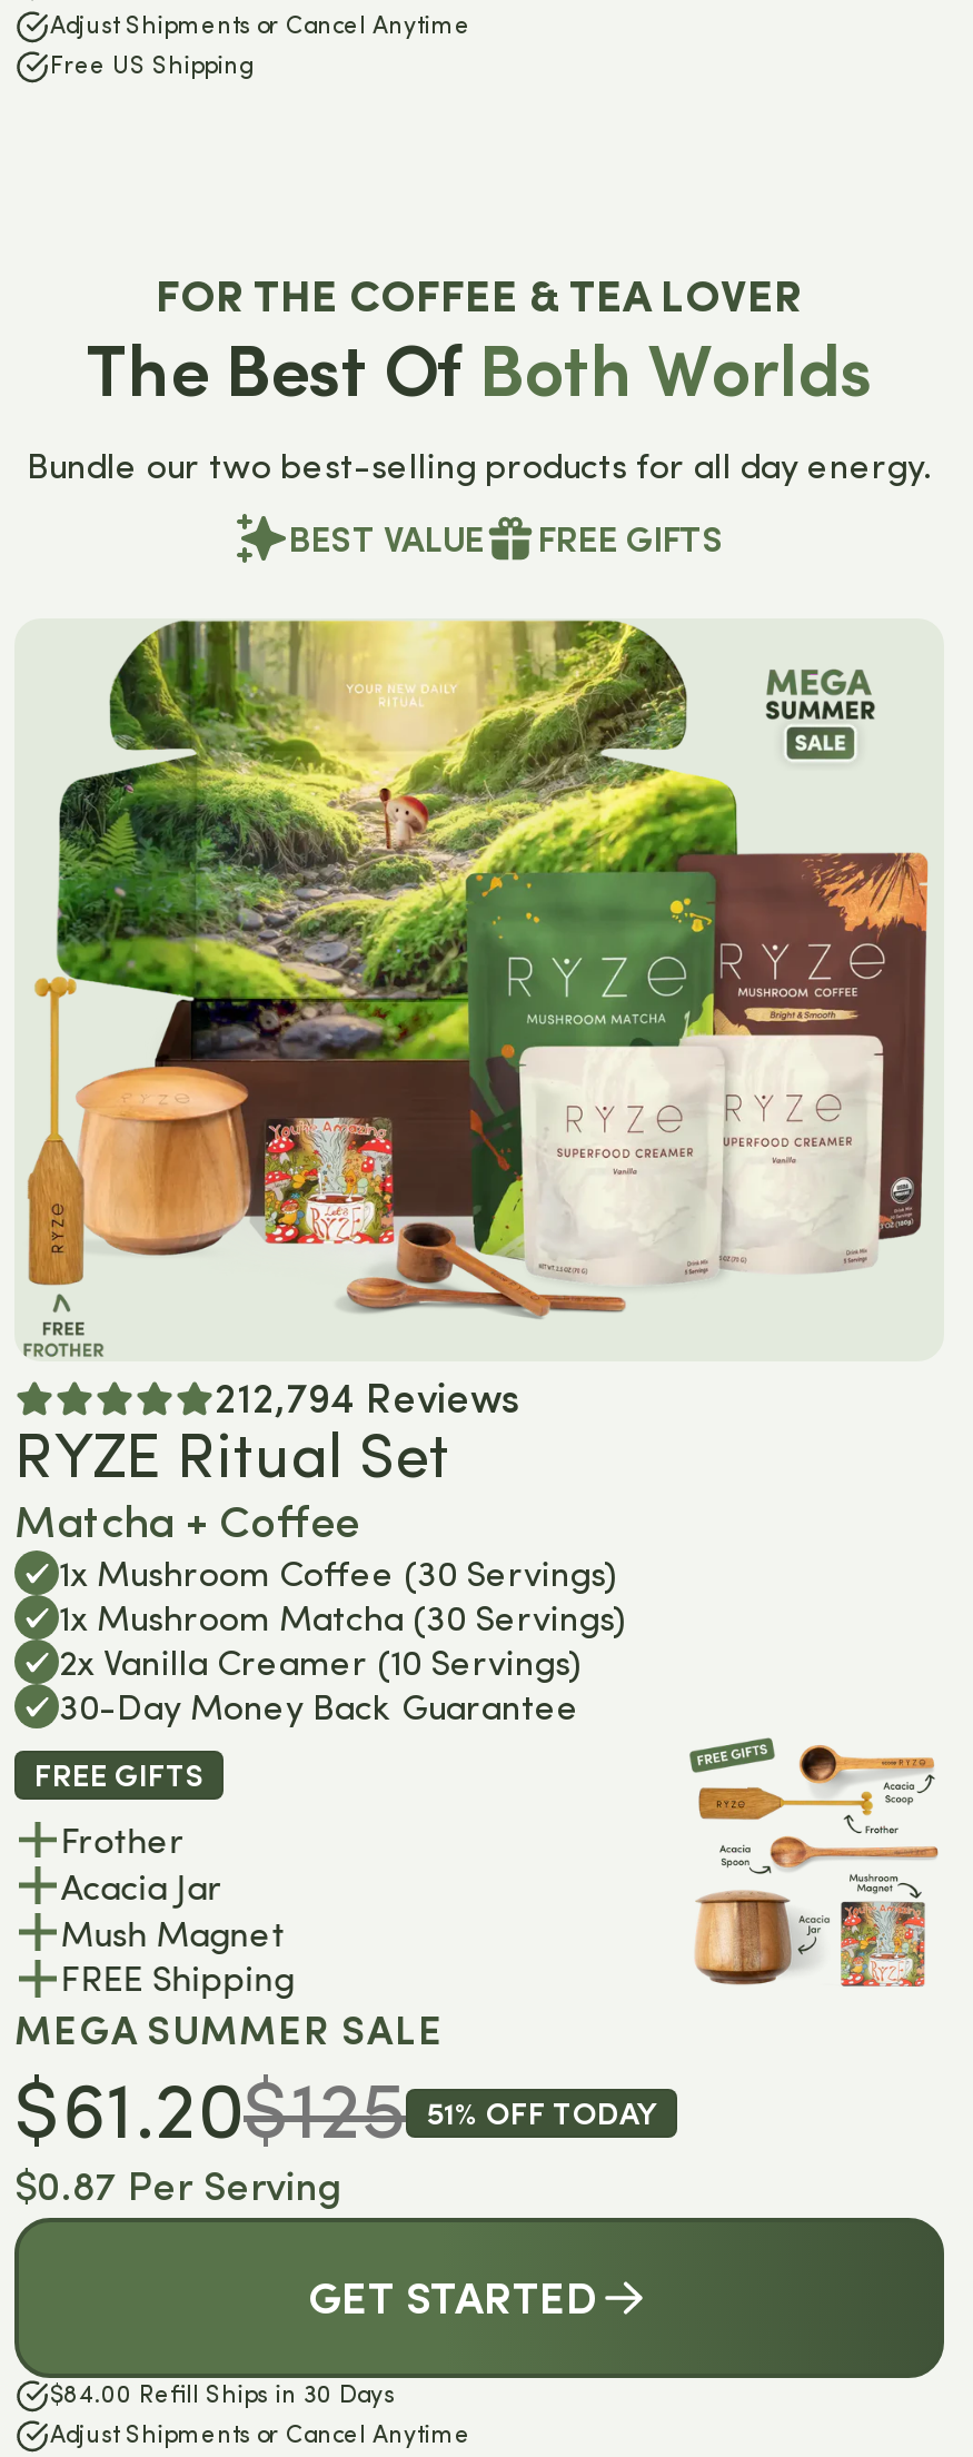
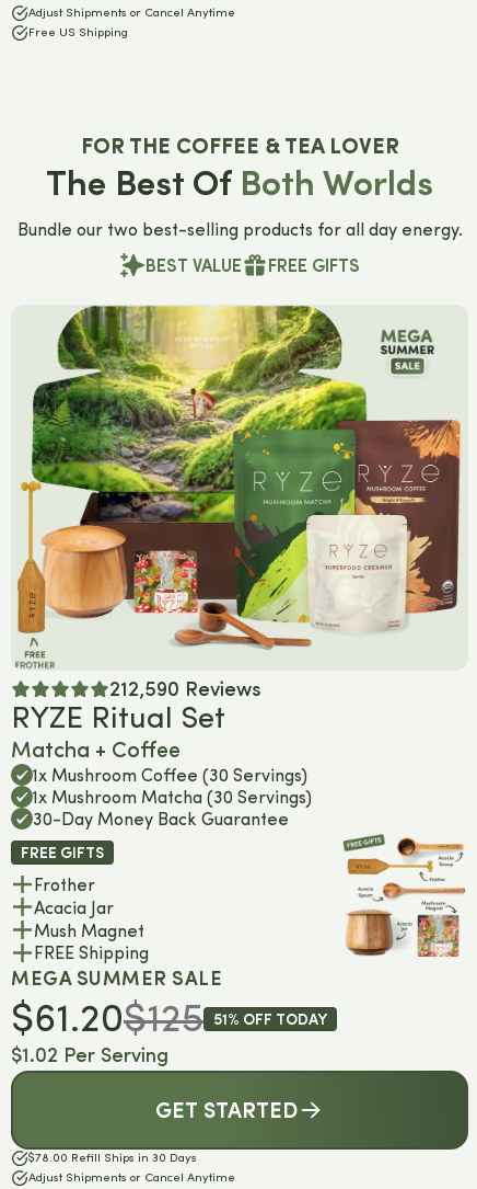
[517,1032,886,1281] [image] -> [259,510,439,632] [image]
[215,1376,522,1418] 212,794 Reviews -> [109,678,261,699] 212,590 Reviews
[59,1643,582,1678] 2x Vanilla Creamer (10 Servings) -> none
[14,2166,341,2206] $0.87 Per Serving -> [11,1045,168,1065] $1.02 Per Serving
[50,2382,395,2406] $84.00 Refill Ships in 30 Days -> [28,1151,197,1163] $78.00 Refill Ships in 30 Days

